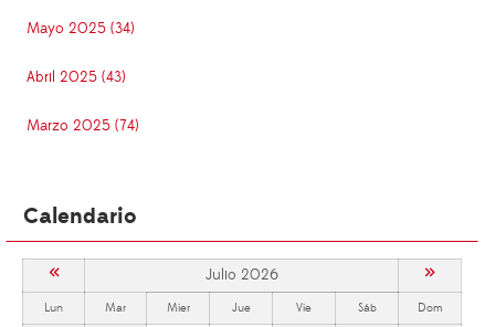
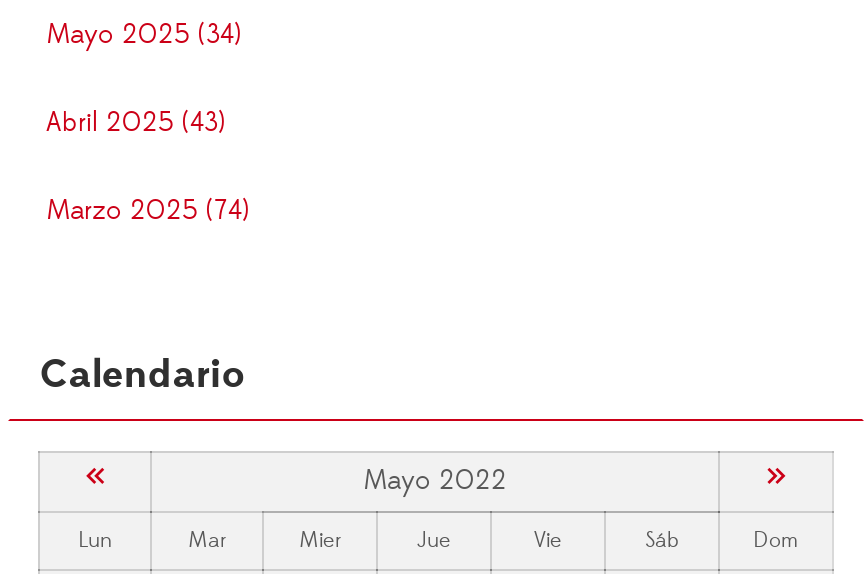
[205,265,278,285] Julio 2026 -> [363,463,507,499] Mayo 2022

